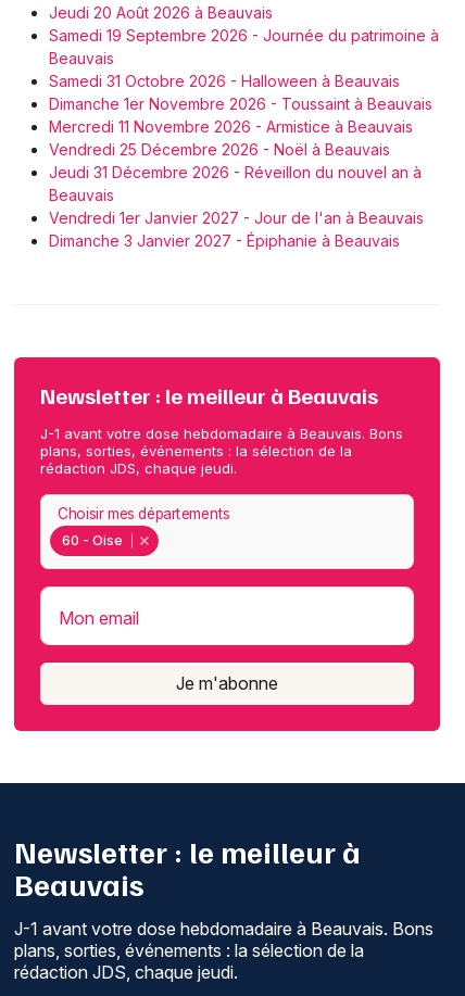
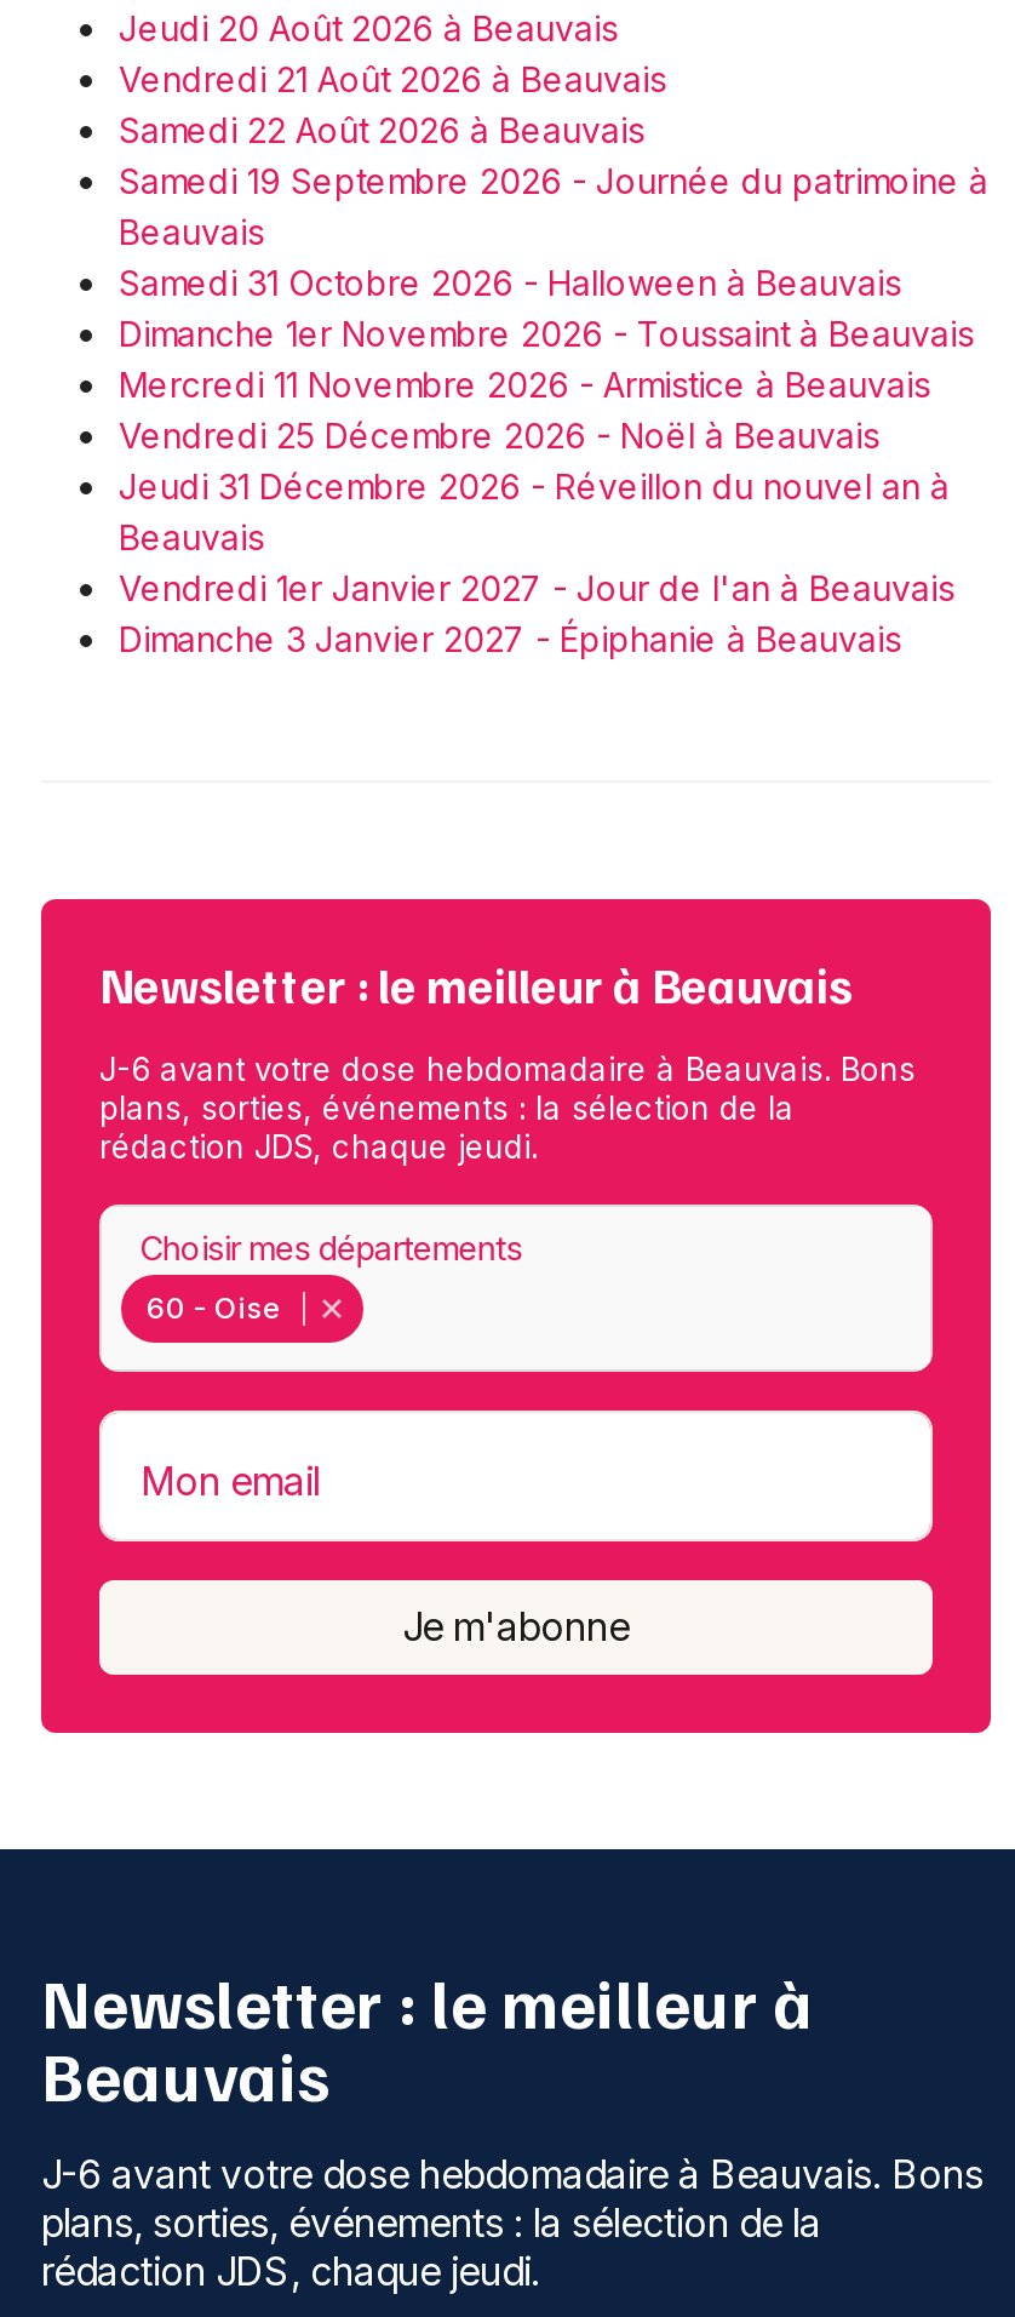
none -> [119,58,666,150] Vendredi 21 Août 2026 à Beauvais | Samedi 22 Août 2026 à Beauvais
[40,424,403,442] J-1 avant votre dose hebdomadaire à Beauvais. Bons -> [99,1049,916,1088] J-6 avant votre dose hebdomadaire à Beauvais. Bons
[14,918,433,940] J-1 avant votre dose hebdomadaire à Beauvais. Bons -> [41,2150,984,2198] J-6 avant votre dose hebdomadaire à Beauvais. Bons

